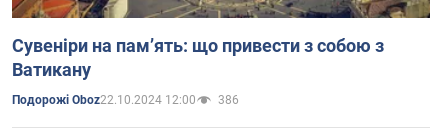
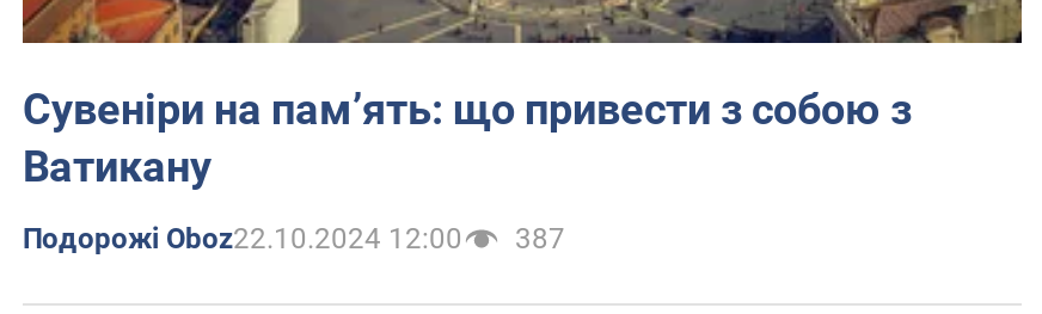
[218,93,239,107] 386 -> [515,222,565,255] 387

